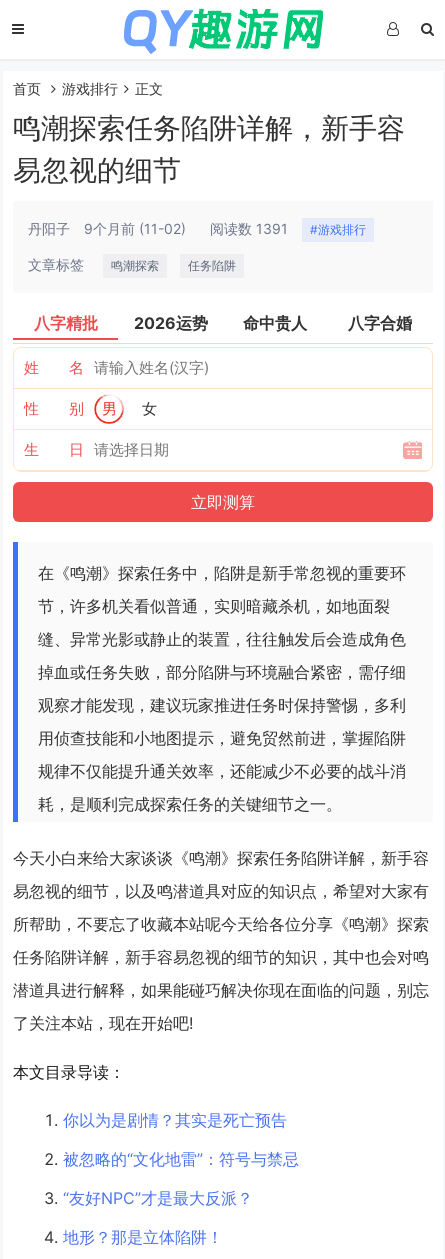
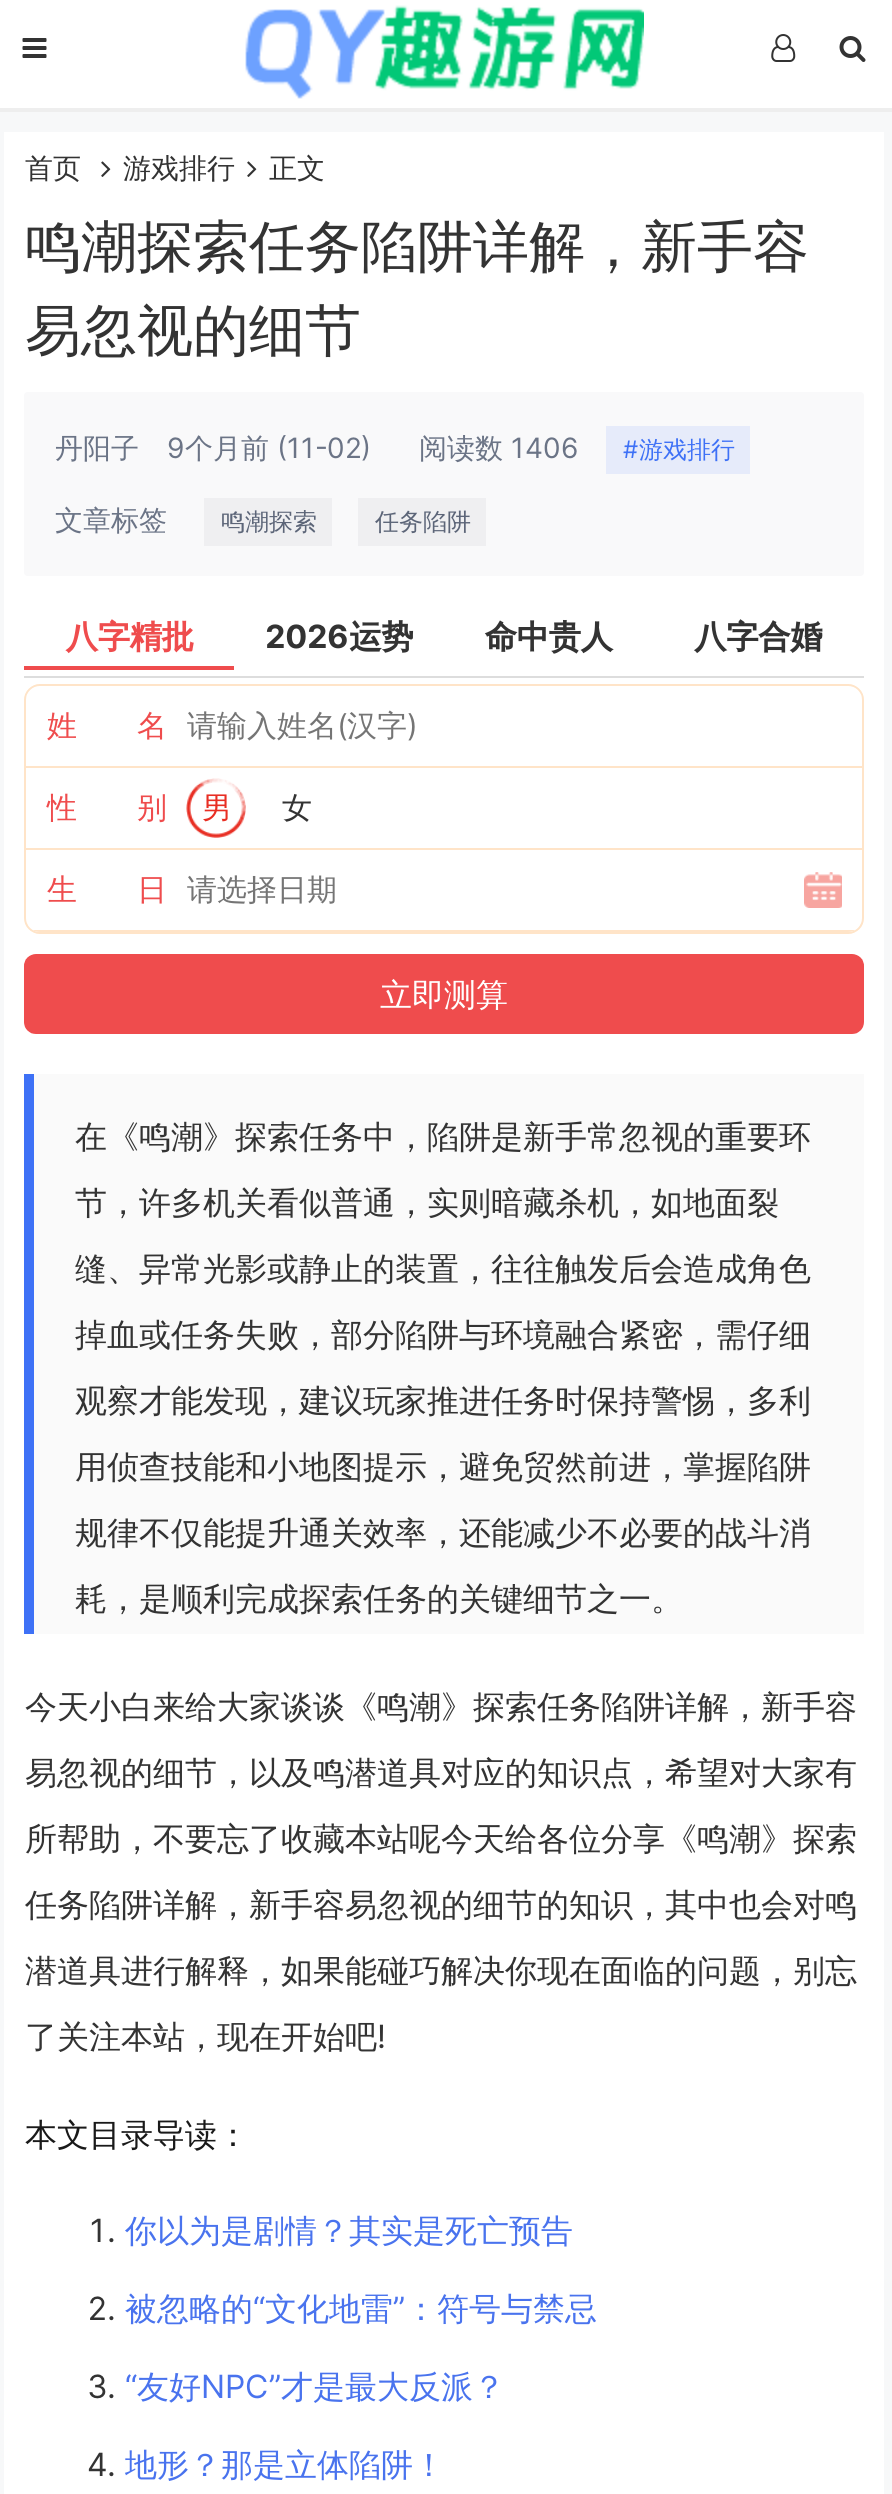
[28,220,366,237] 丹阳子 9个月前(11-02) 阅读数 1391 #游戏排行 -> [55,430,735,464] 丹阳子 9个月前(11-02) 阅读数 1406 #游戏排行

